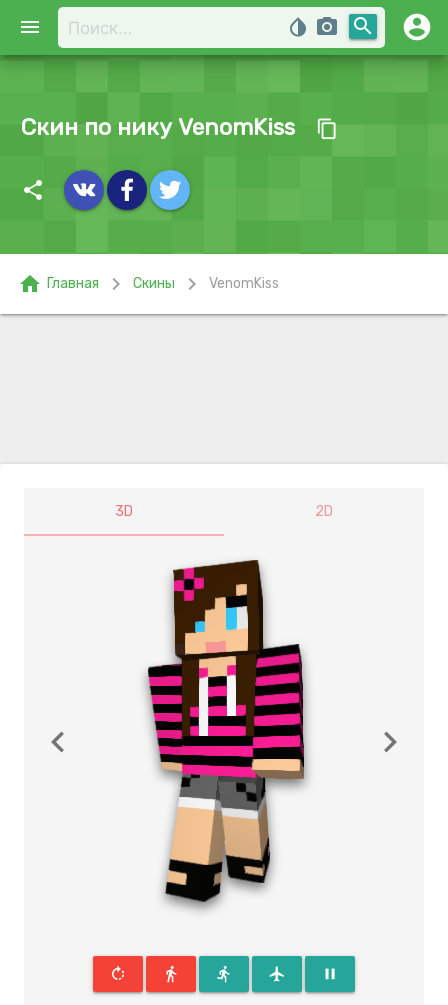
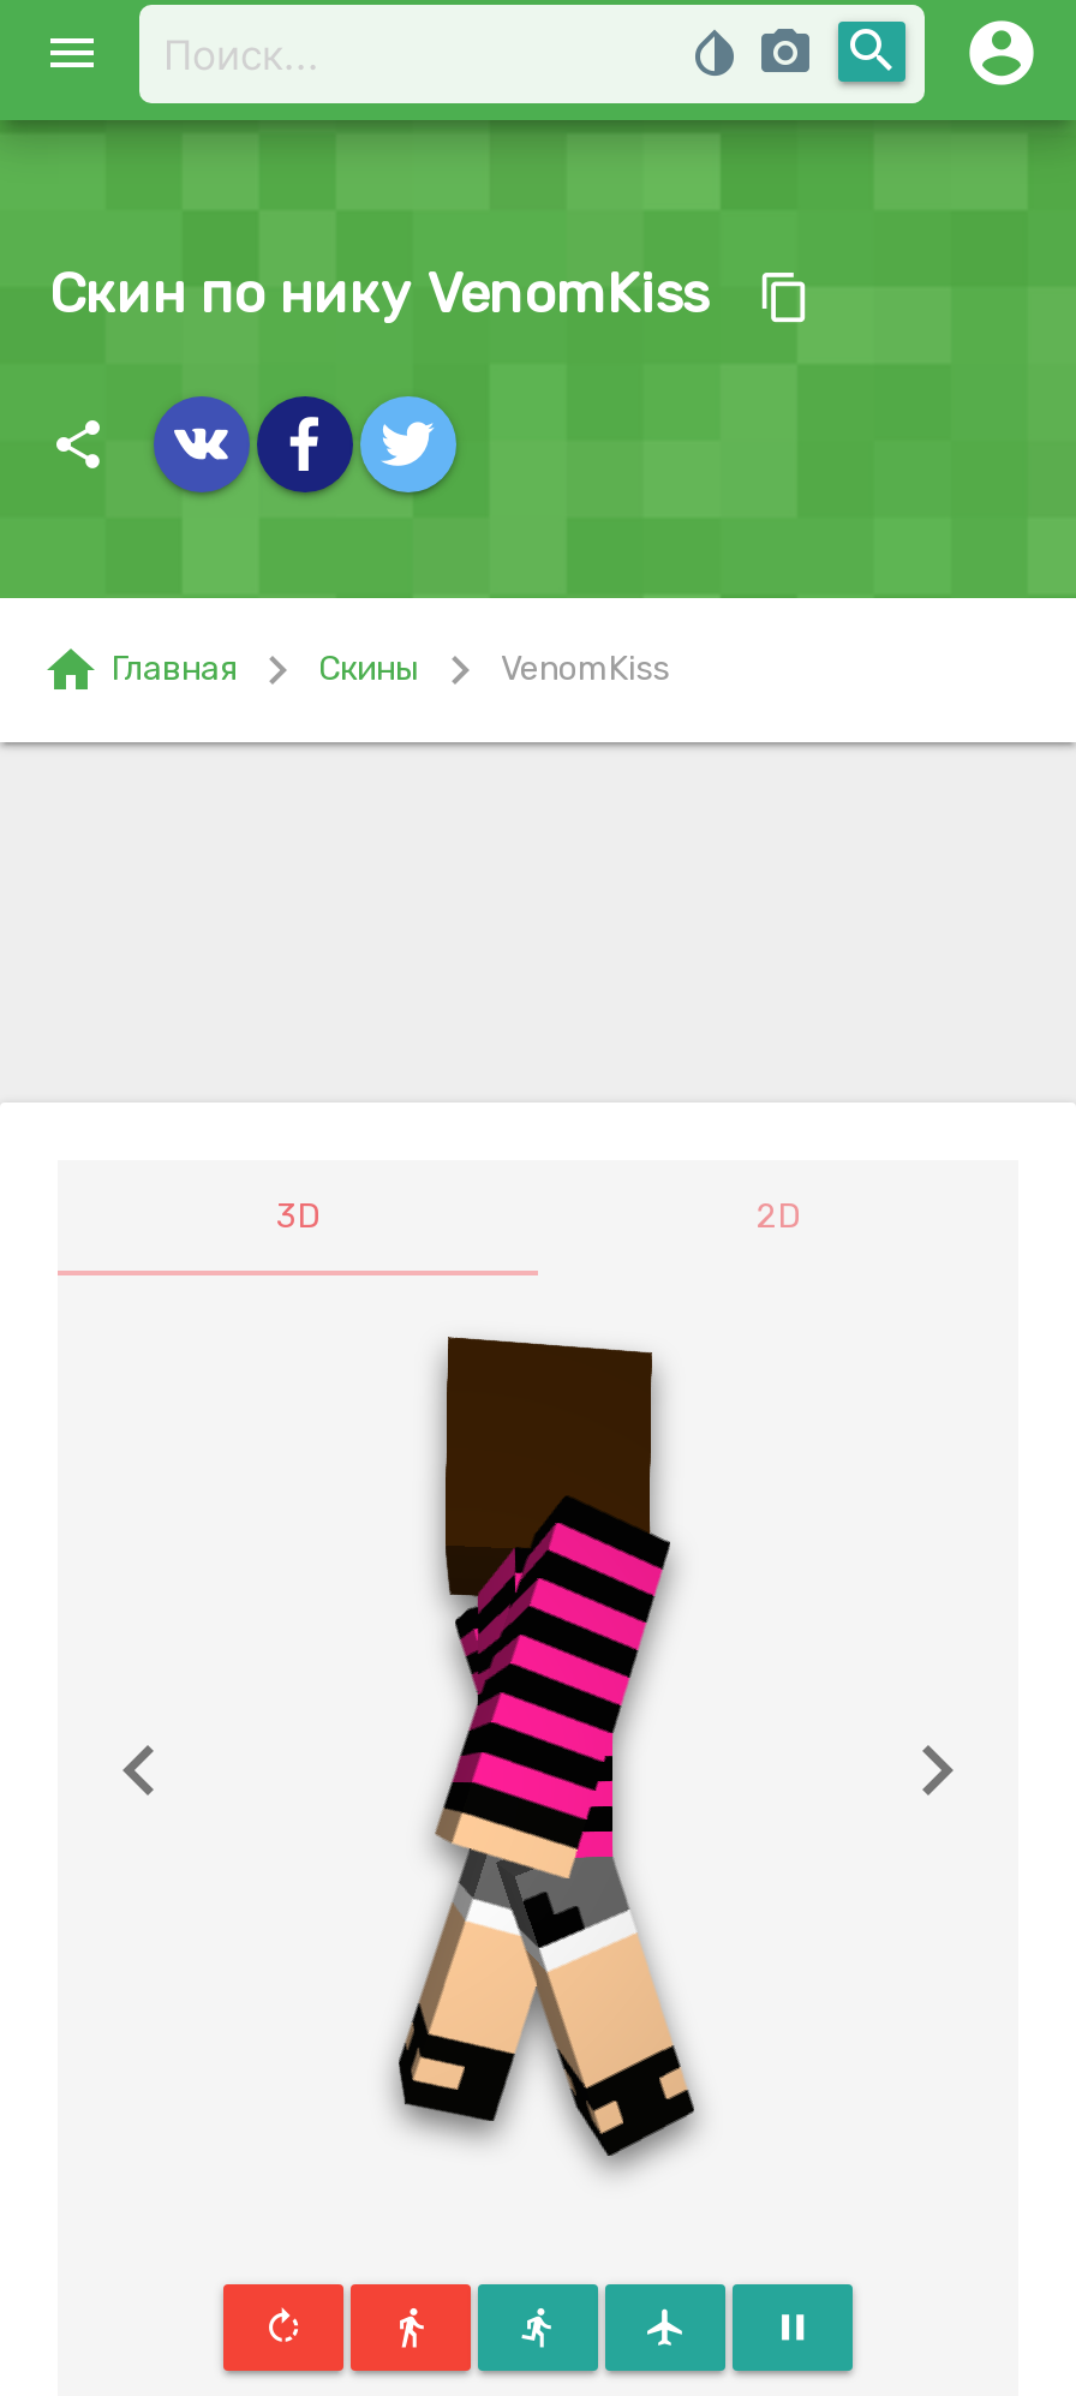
[145,559,308,910] [image] -> [351,1333,737,2171] [image]

